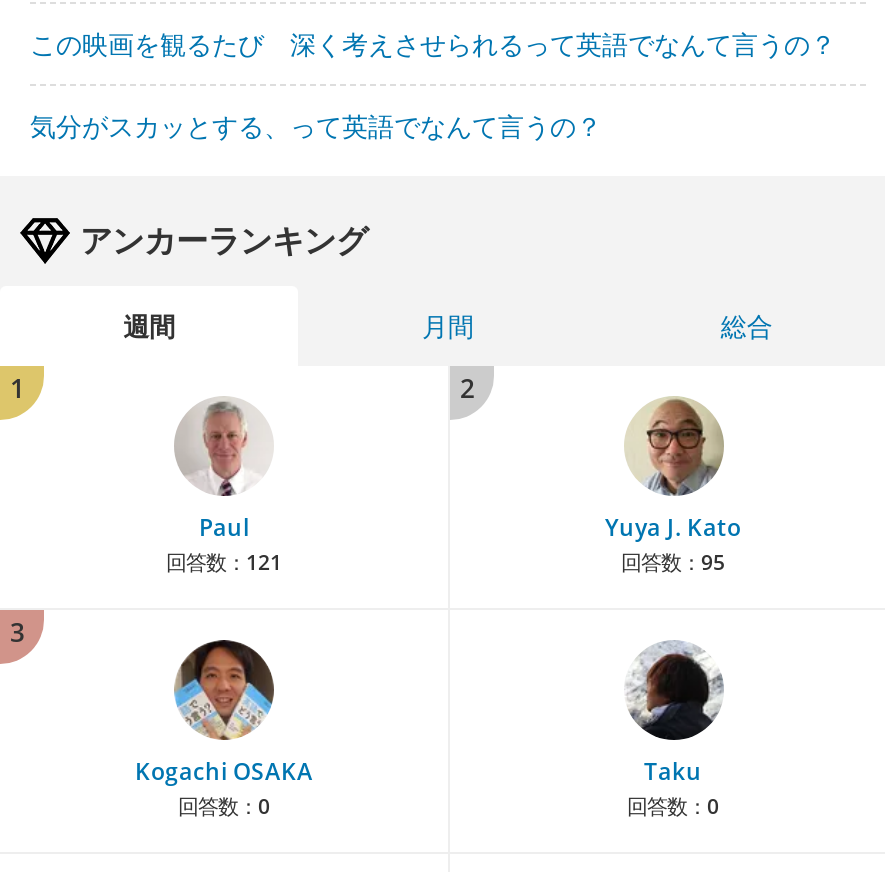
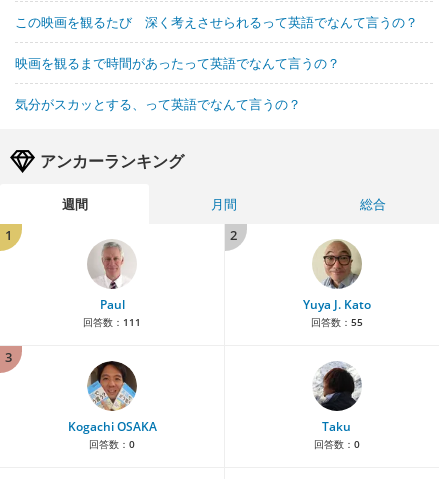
none -> [15,54,340,72] 映画を観るまで時間があったって英語でなんて言うの？
[166,548,282,576] 回答数：121 -> [83,315,141,329] 回答数：111
[621,548,725,576] 回答数：95 -> [310,315,362,329] 回答数：55

